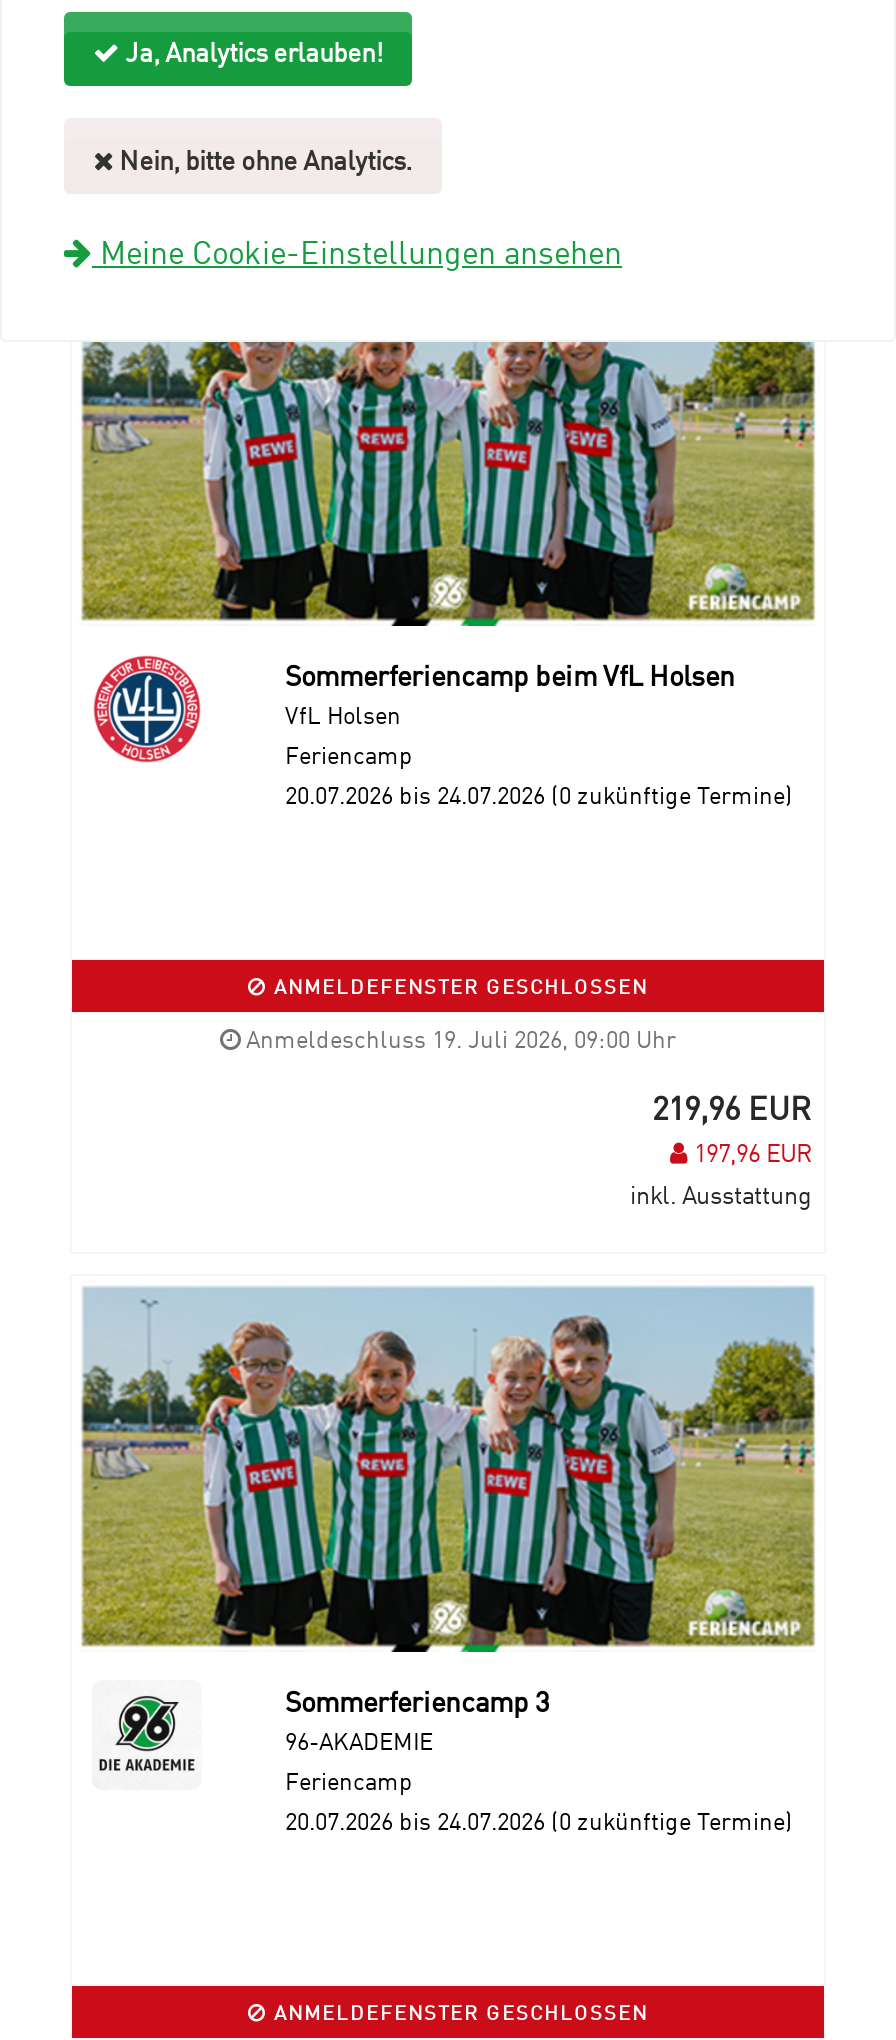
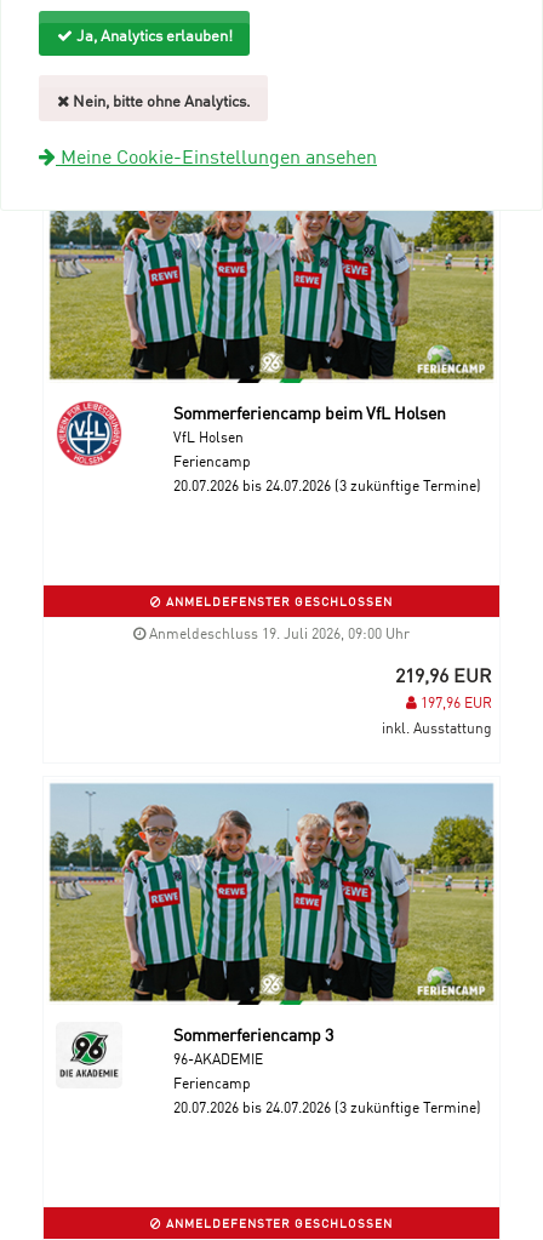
[285,776,793,810] 20.07.2026 bis 24.07.2026 (0 zukünftige Termine) -> [173,474,481,494] 20.07.2026 bis 24.07.2026 (3 zukünftige Termine)
[285,1802,793,1836] 20.07.2026 bis 24.07.2026 (0 zukünftige Termine) -> [173,1096,481,1116] 20.07.2026 bis 24.07.2026 (3 zukünftige Termine)

